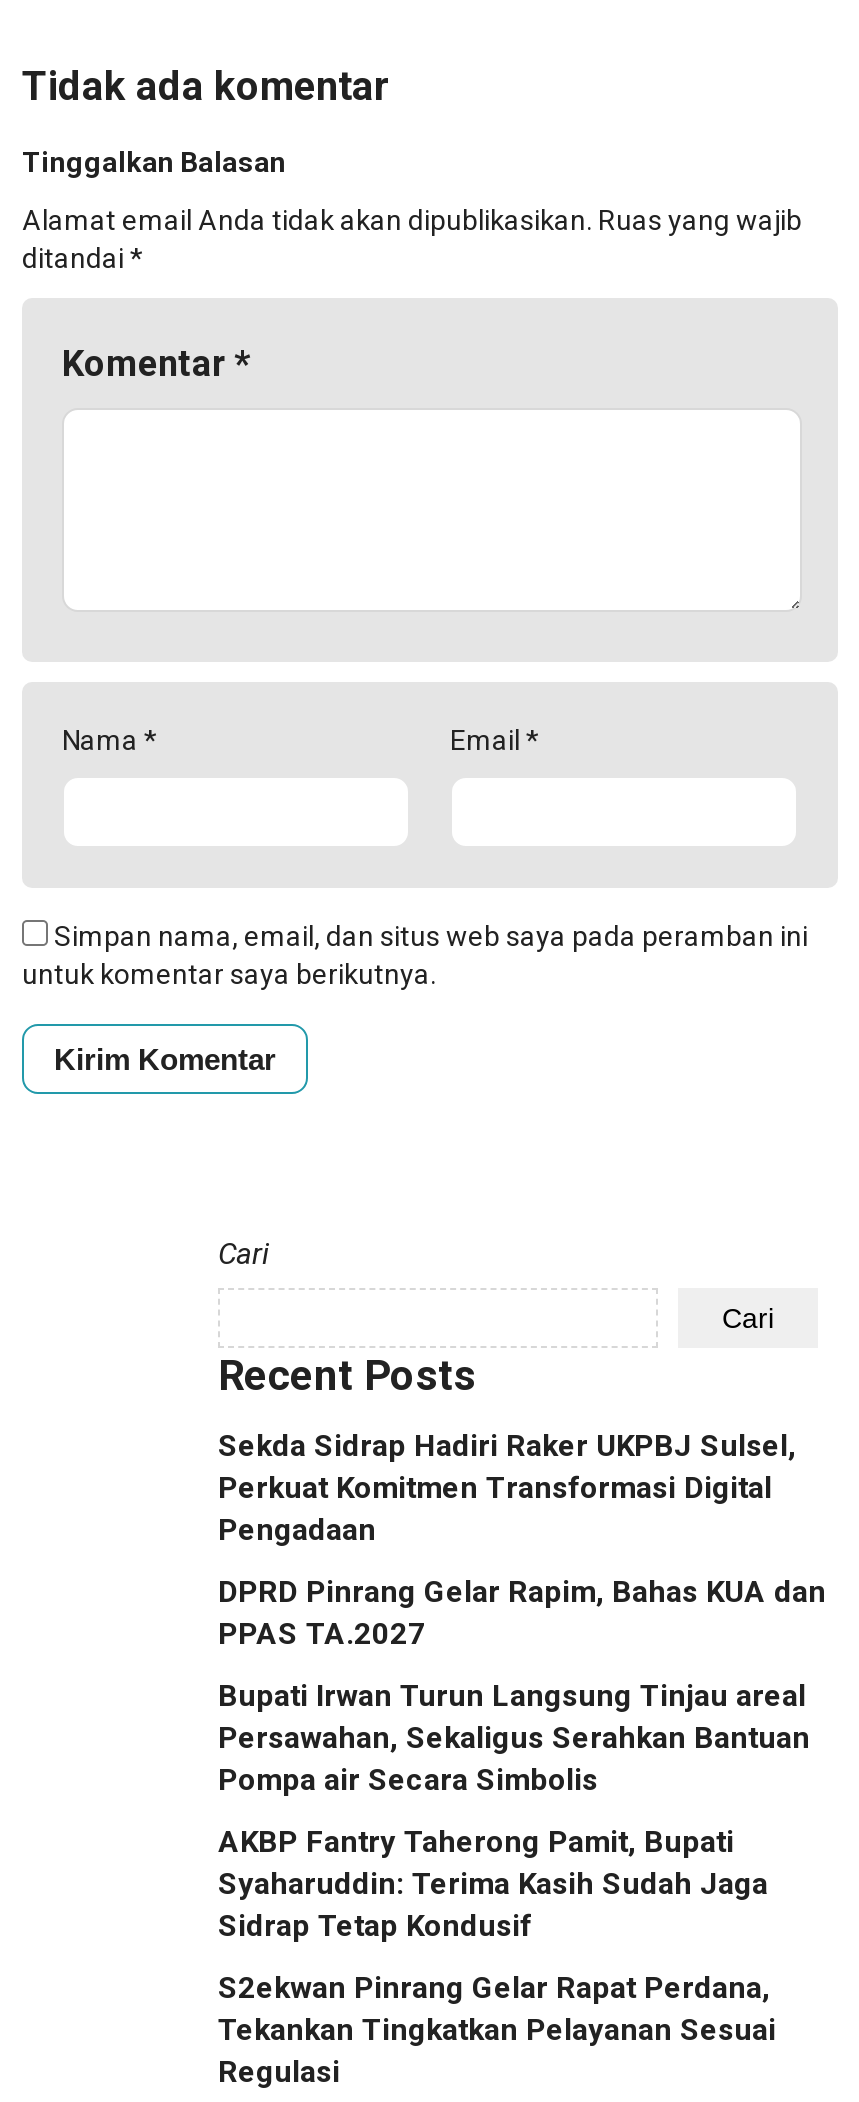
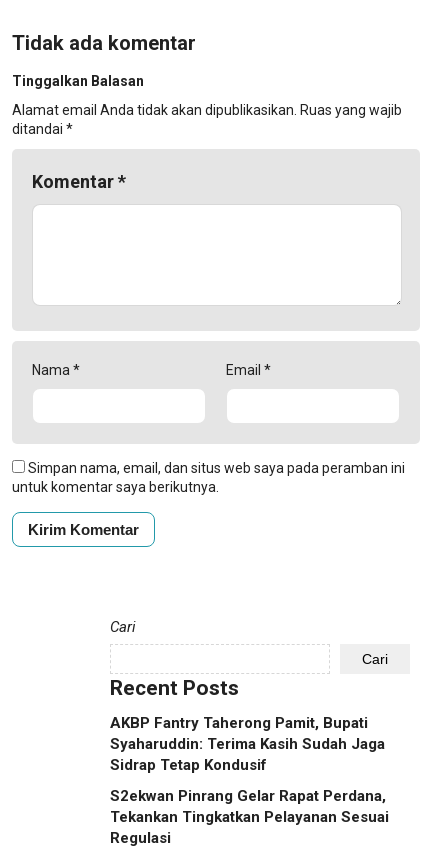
[218,1429,826,1799] Sekda Sidrap Hadiri Raker UKPBJ Sulsel, | Perkuat Komitmen Transformasi Digital | Pengadaan | DPRD Pinrang Gelar Rapim, Bahas KUA dan | PPAS TA.2027 | Bupati Irwan Turun Langsung Tinjau areal | Persawahan, Sekaligus Serahkan Bantuan | Pompa air Secara Simbolis -> none

